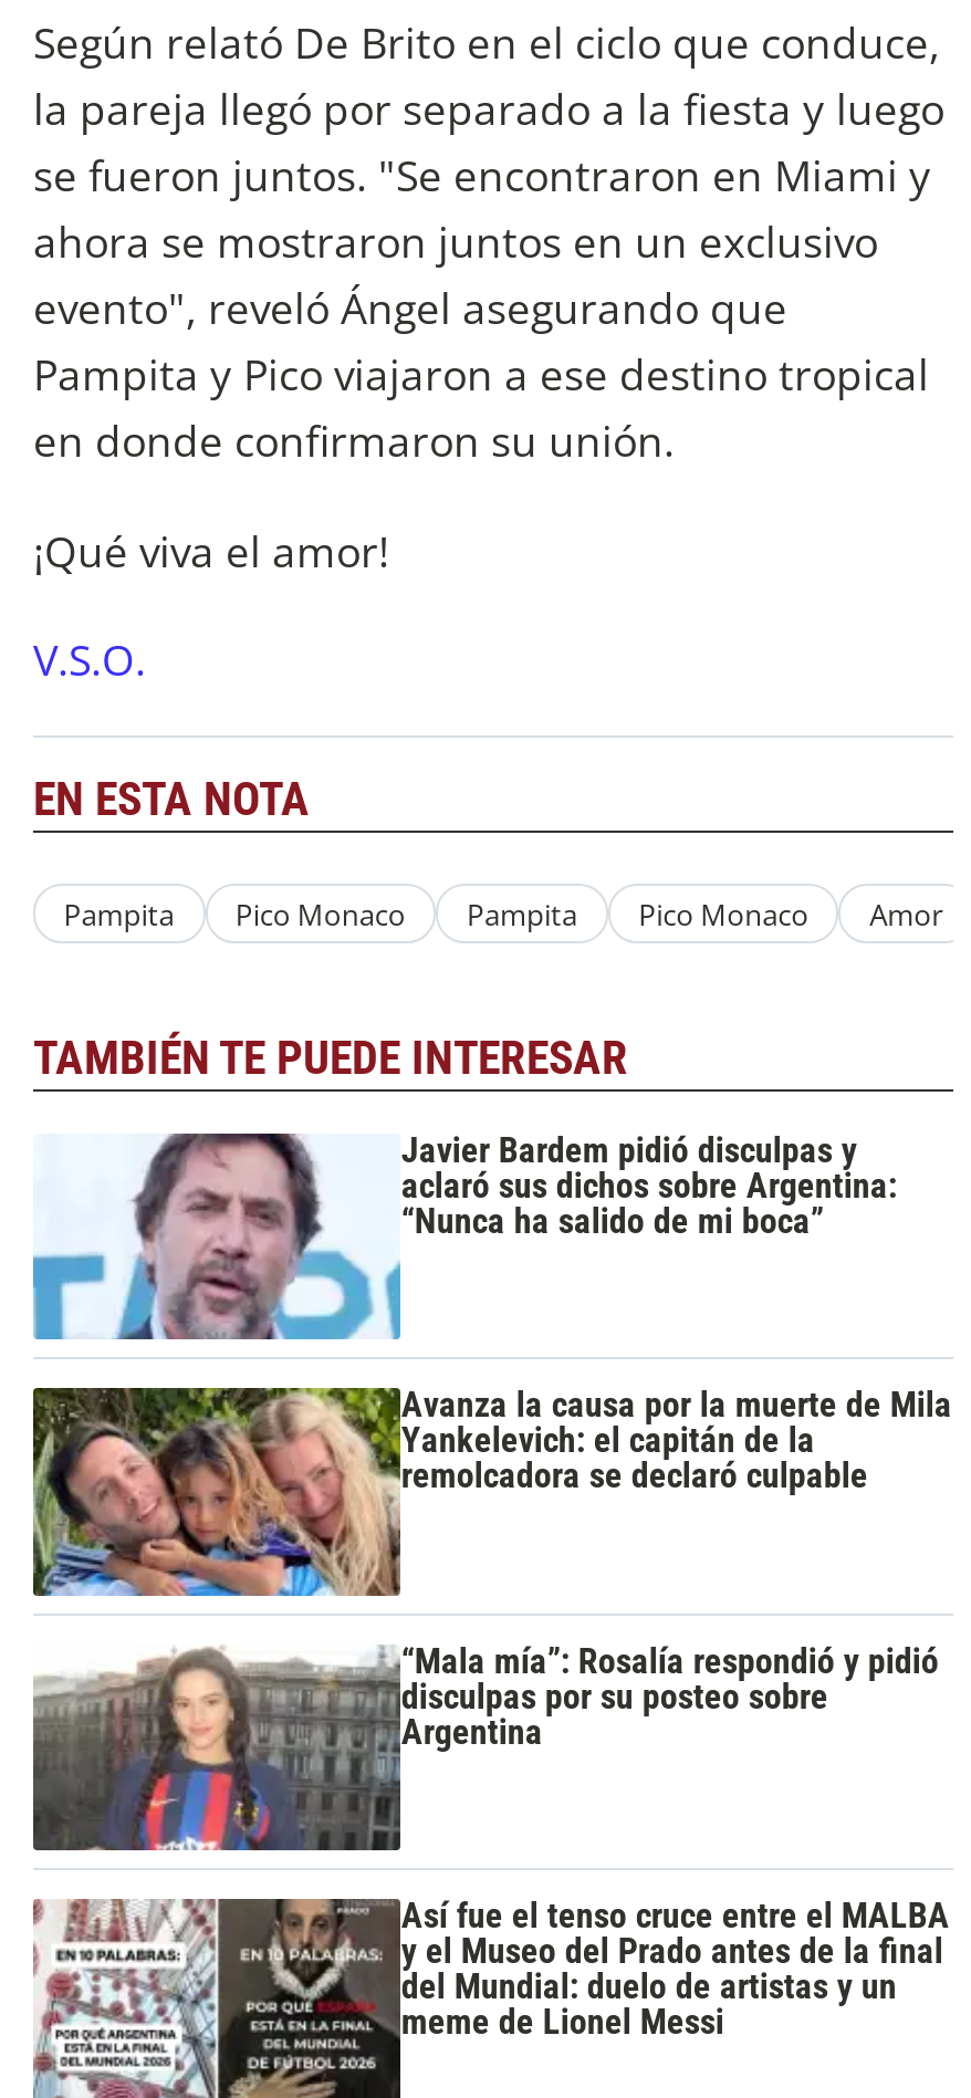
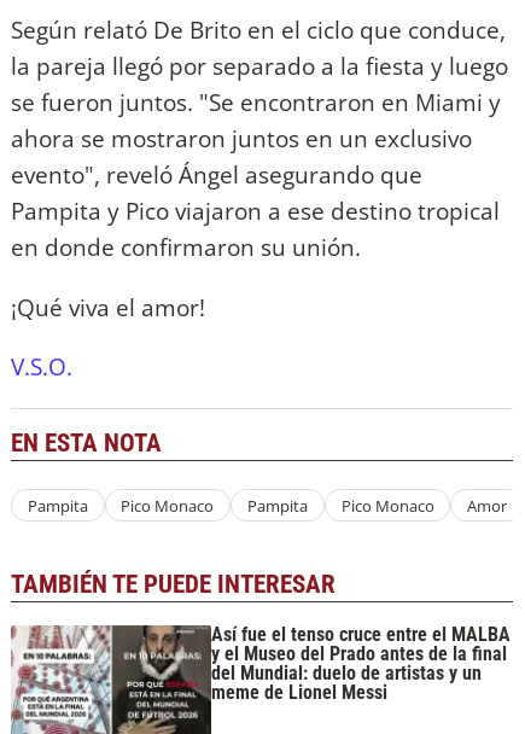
[31,1129,897,1342] [image] | Javier Bardem pidió disculpas y | aclaró sus dichos sobre Argentina: | “Nunca ha salido de mi boca” -> none
[31,1384,952,1598] [image] | Avanza la causa por la muerte de Mila | Yankelevich: el capitán de la | remolcadora se declaró culpable -> none
[31,1639,939,1857] [image] | “Mala mía”: Rosalía respondió y pidió | disculpas por su posteo sobre | Argentina -> none

